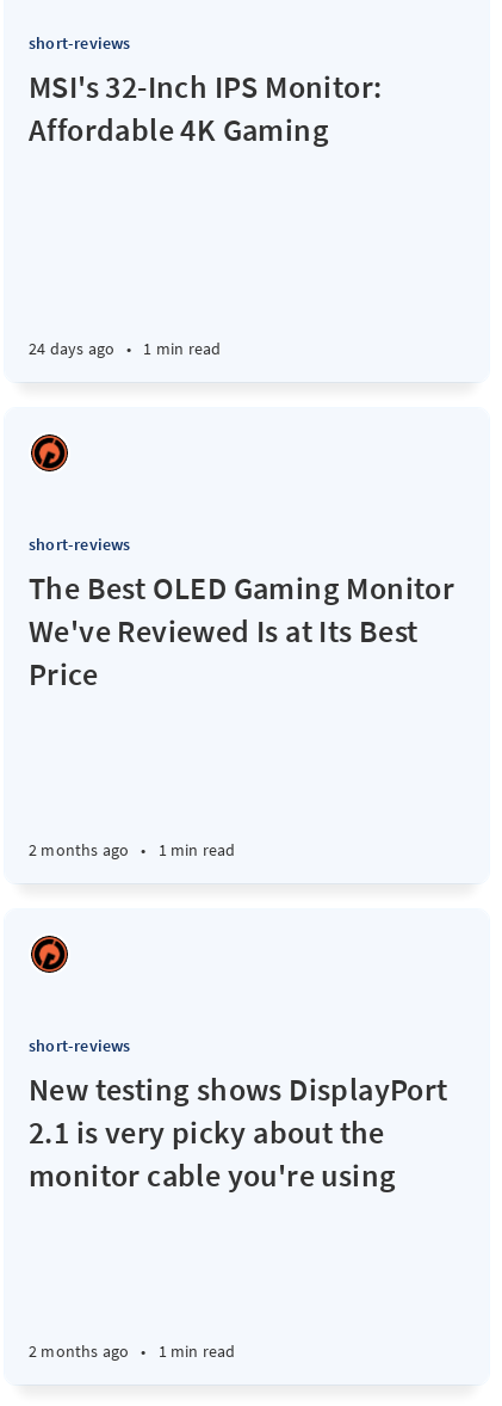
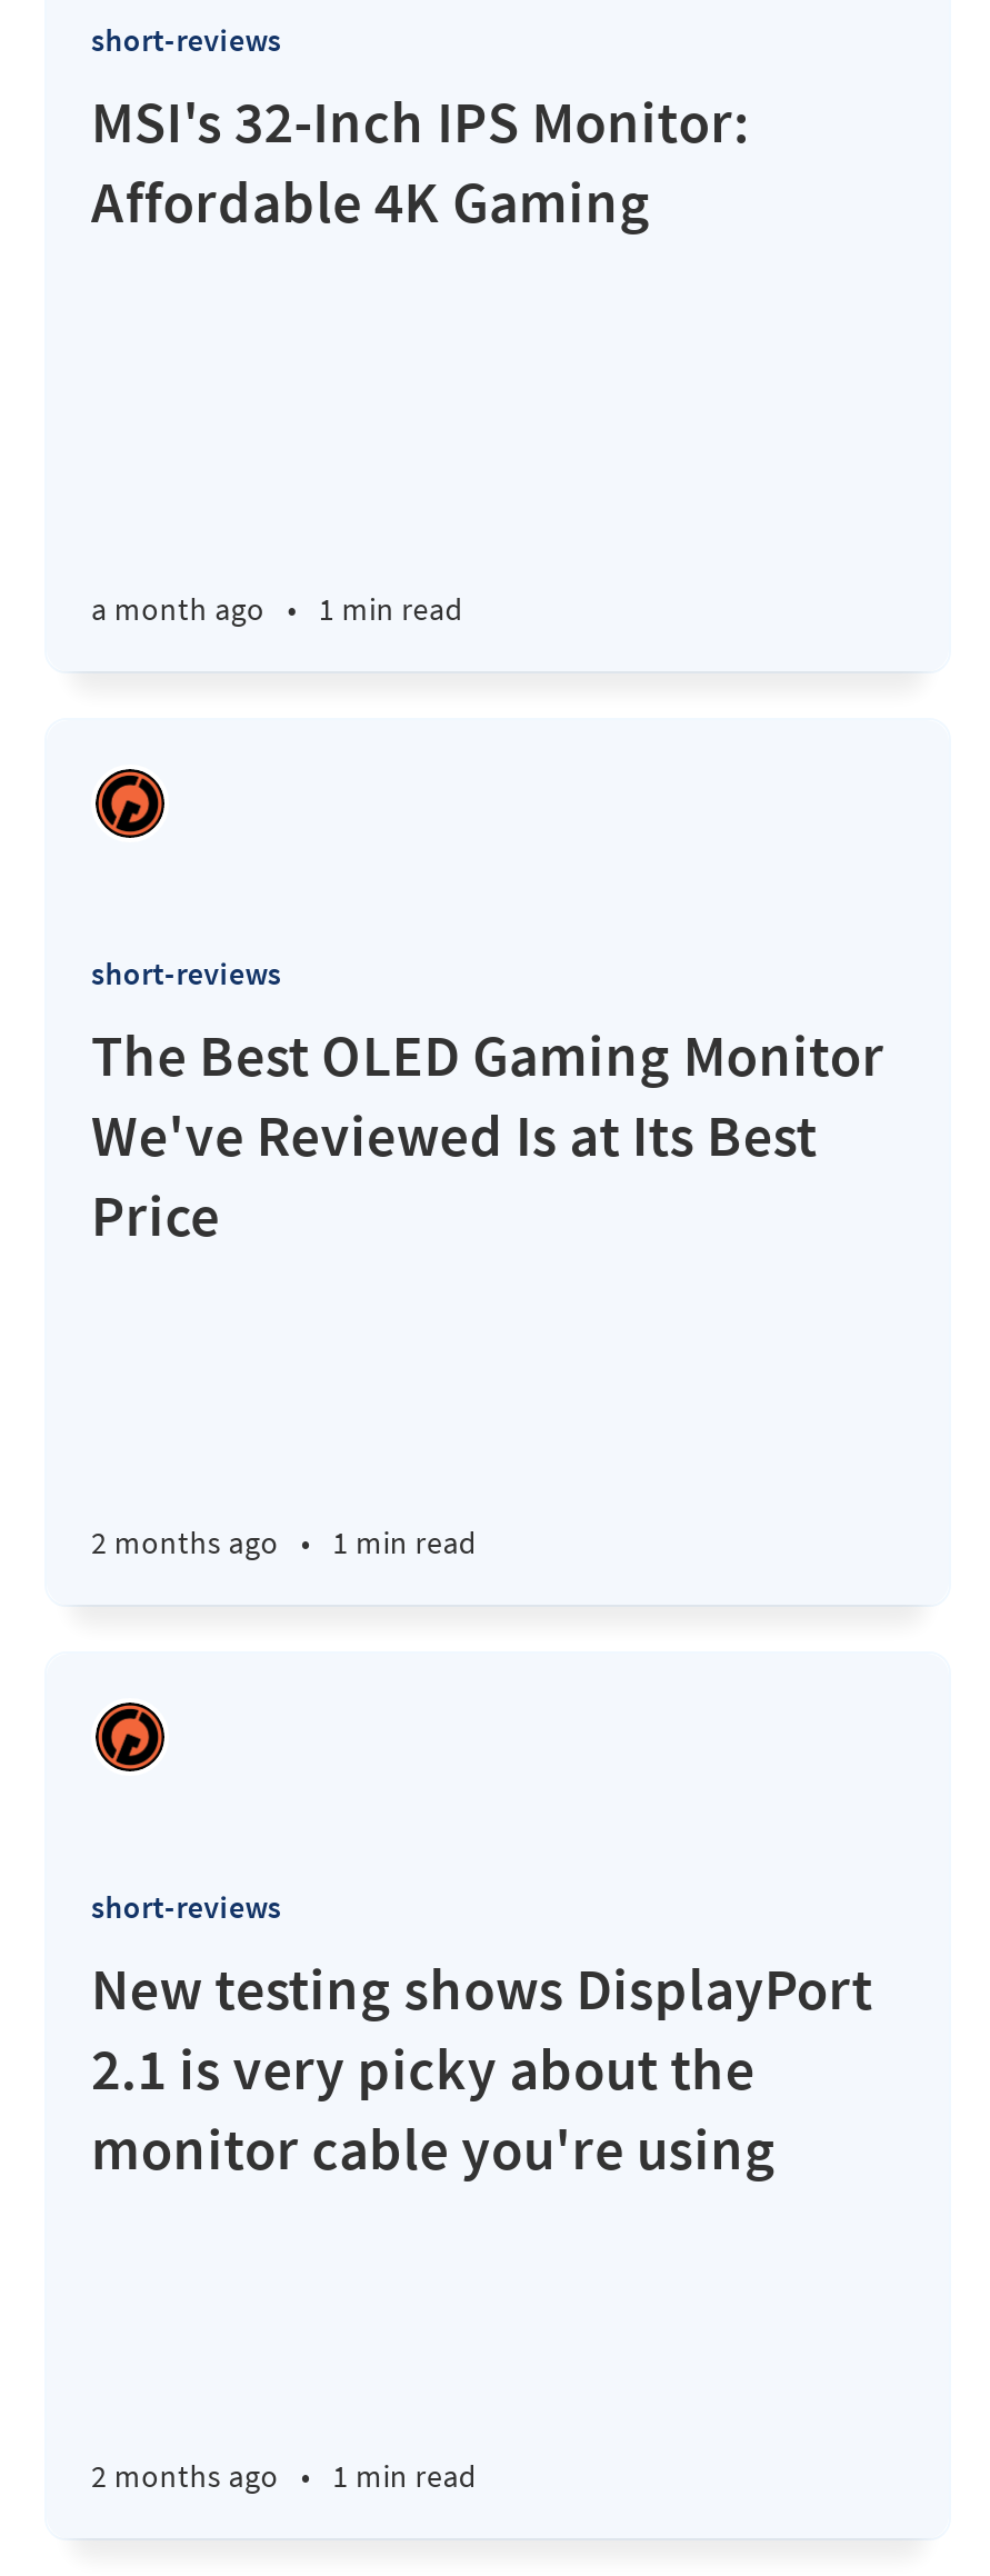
[29,338,221,359] 24 days ago • 1 min read -> [91,589,463,629] a month ago • 1 min read

